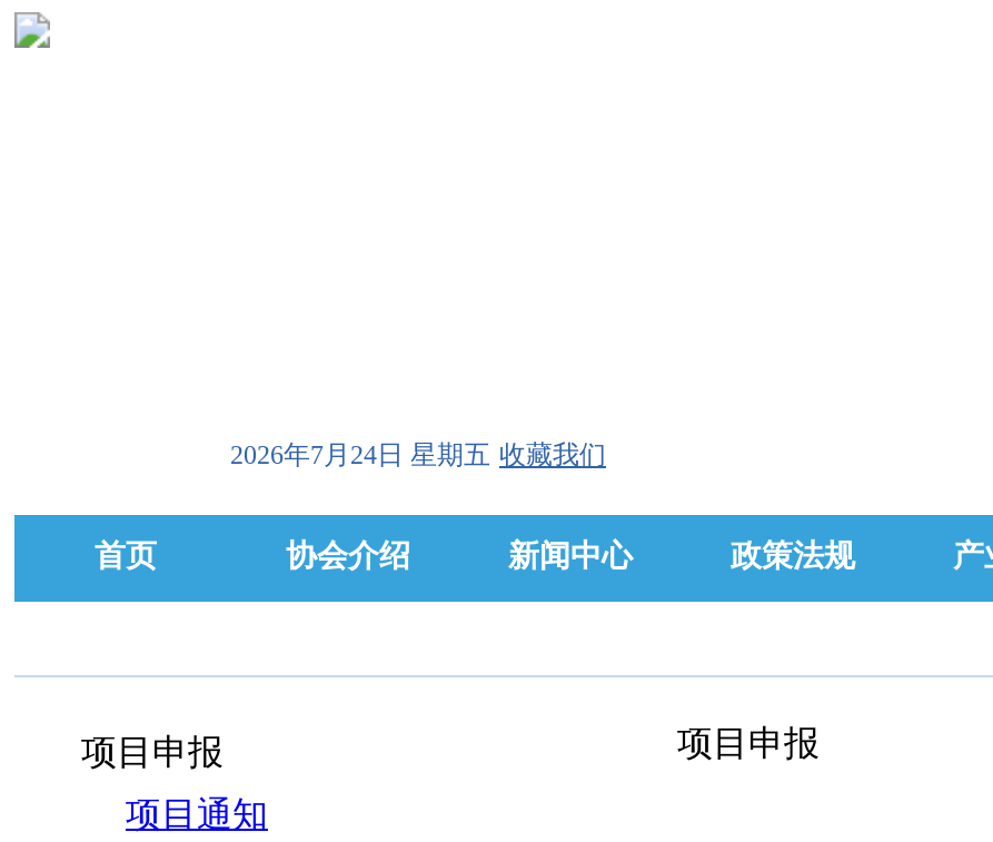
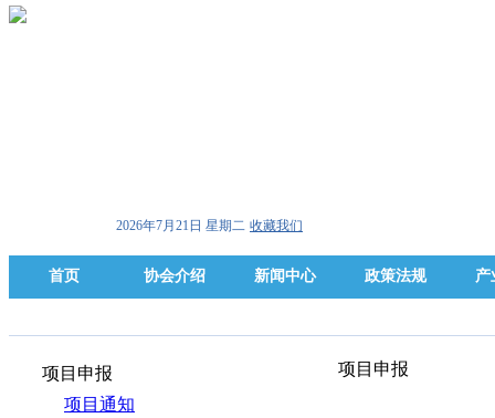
[230,439,606,470] 2026年7月24日 星期五 收藏我们 -> [116,218,303,233] 2026年7月21日 星期二 收藏我们

